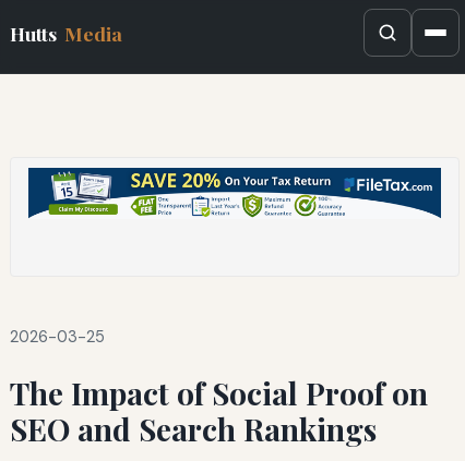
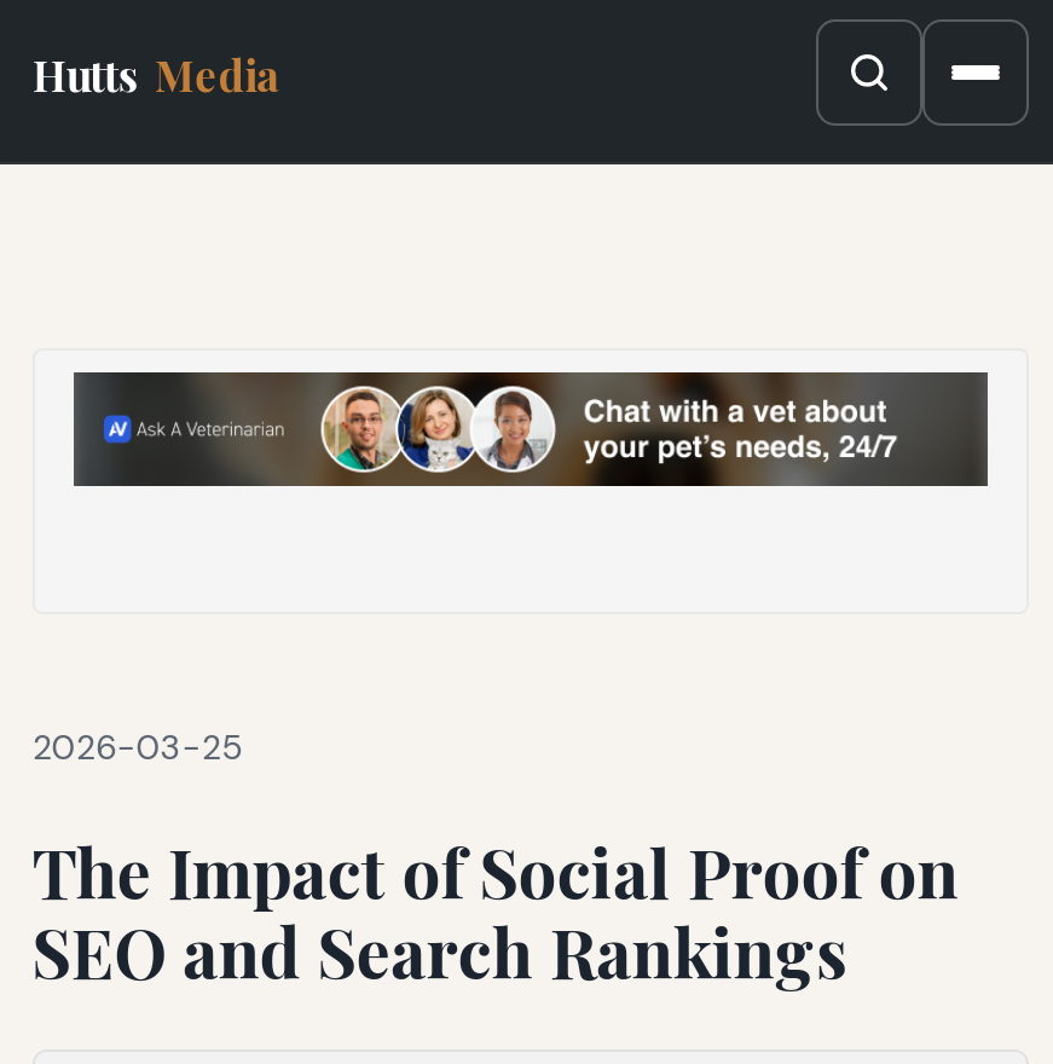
[28,168,441,219] [image] -> [74,370,988,488] [image]

